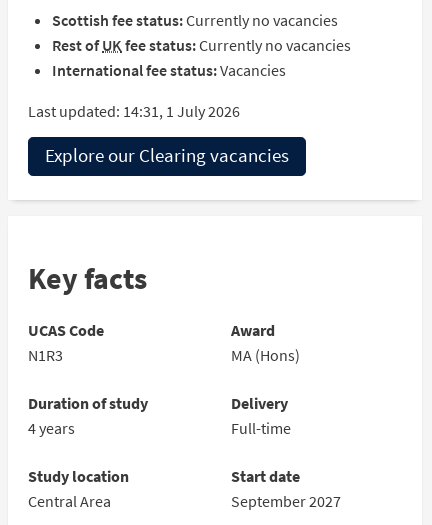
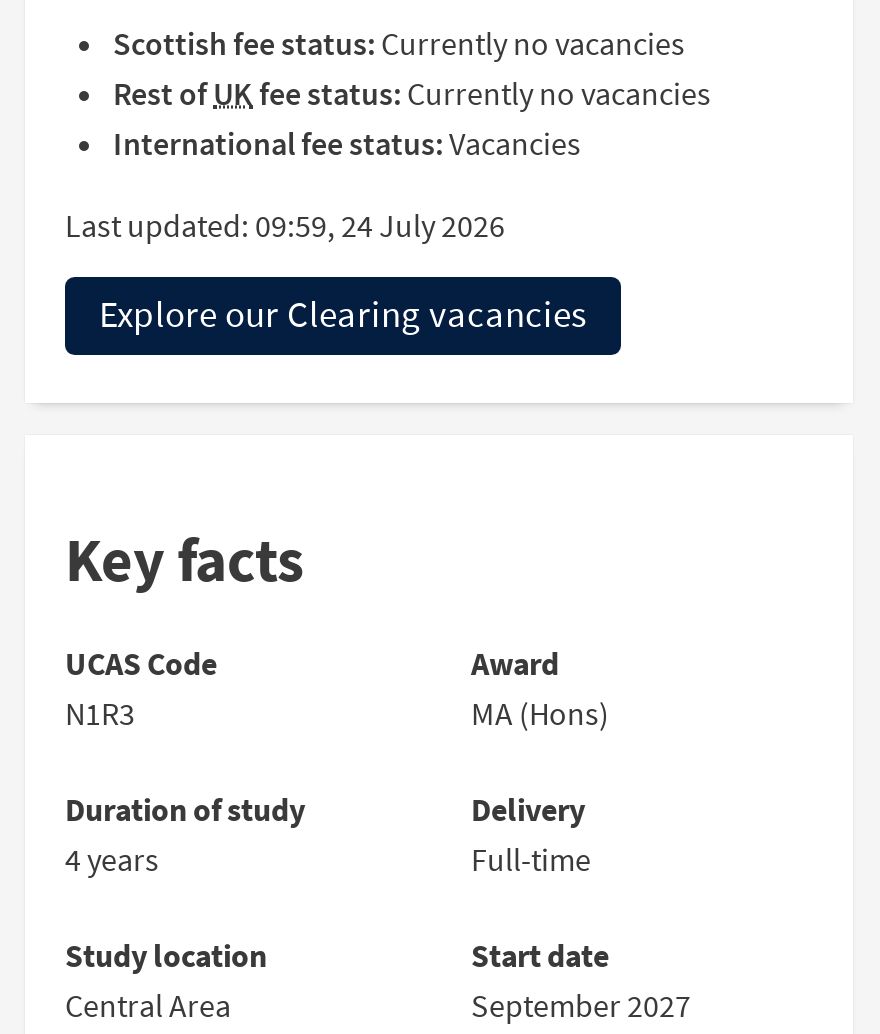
[28,101,240,121] Last updated: 14:31, 1 July 2026 -> [65,204,505,244] Last updated: 09:59, 24 July 2026

